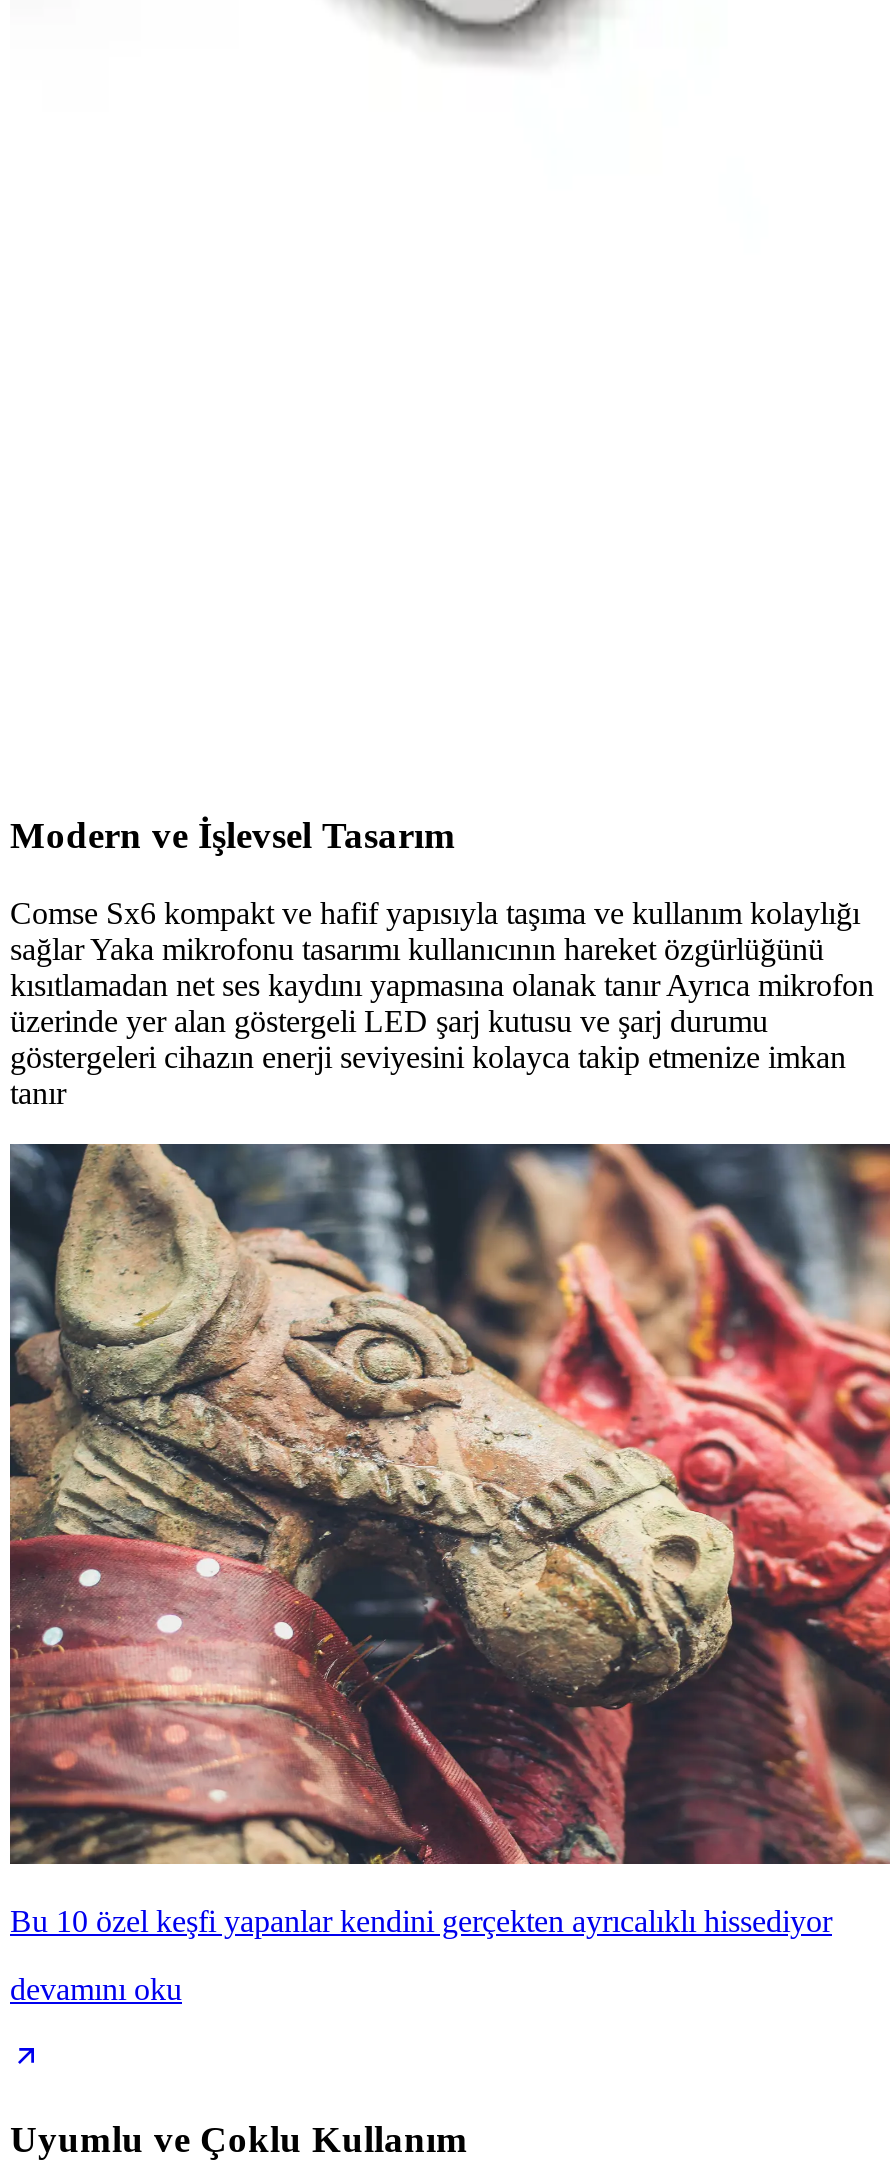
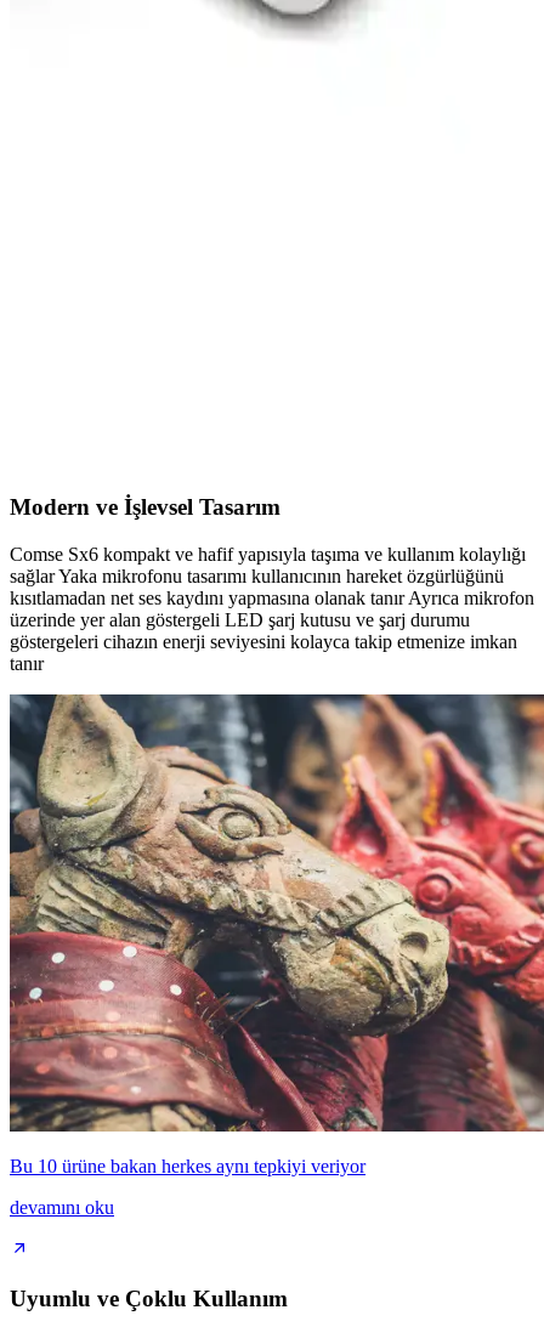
[10,1904,832,1938] Bu 10 özel keşfi yapanlar kendini gerçekten ayrıcalıklı hissediyor -> [10,1156,365,1176] Bu 10 ürüne bakan herkes aynı tepkiyi veriyor

